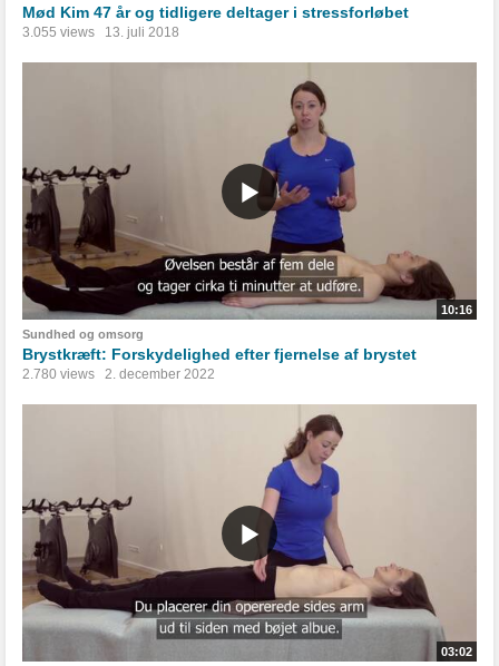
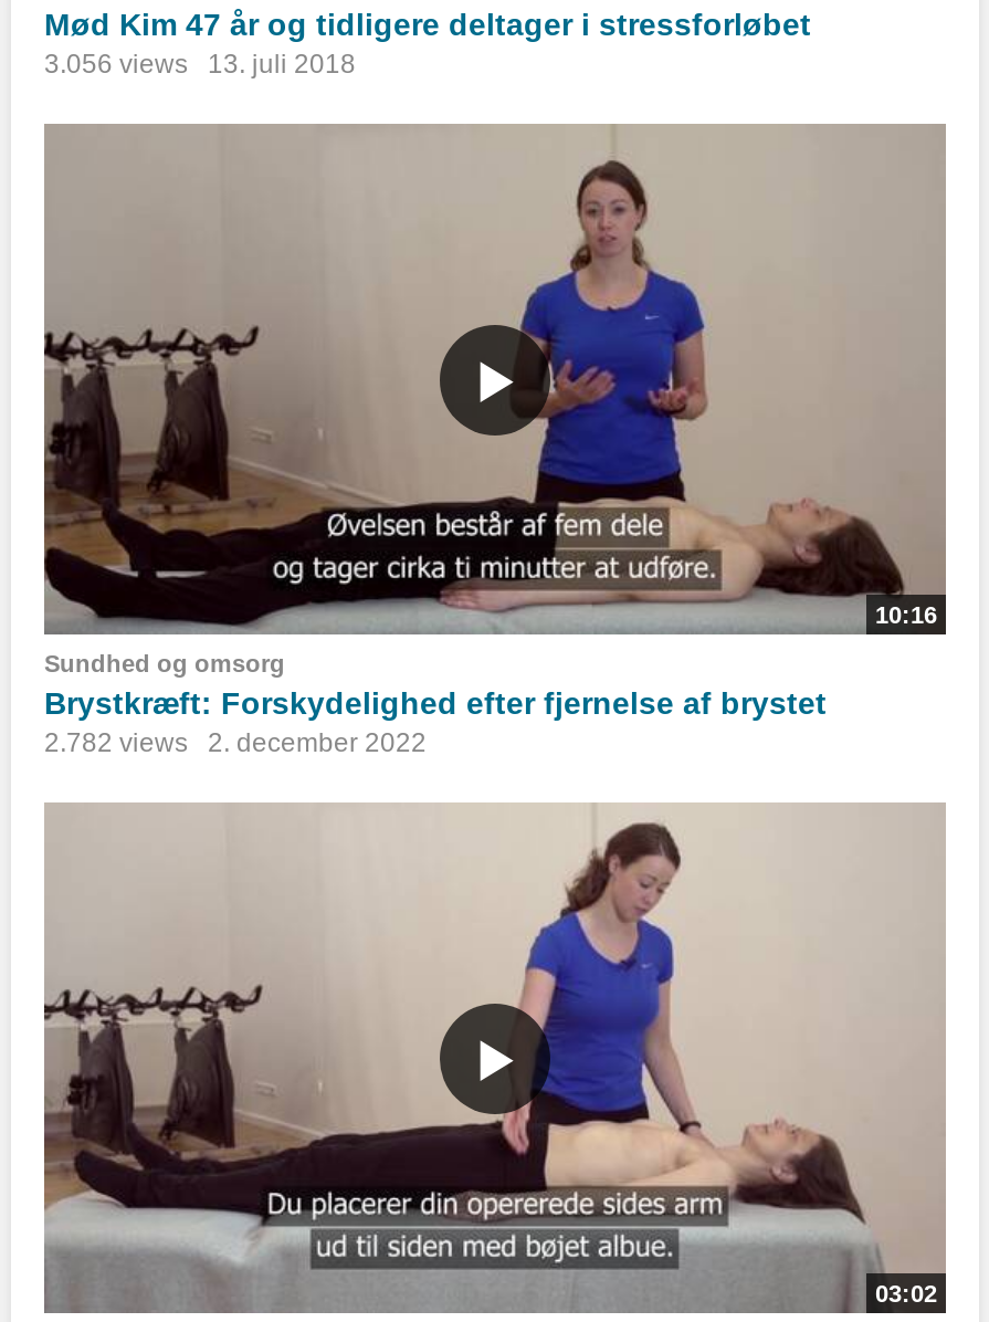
[22,25,179,40] 3.055 views 13. juli 2018 -> [44,49,356,80] 3.056 views 13. juli 2018
[22,367,215,382] 2.780 views 2. december 2022 -> [44,728,427,759] 2.782 views 2. december 2022

